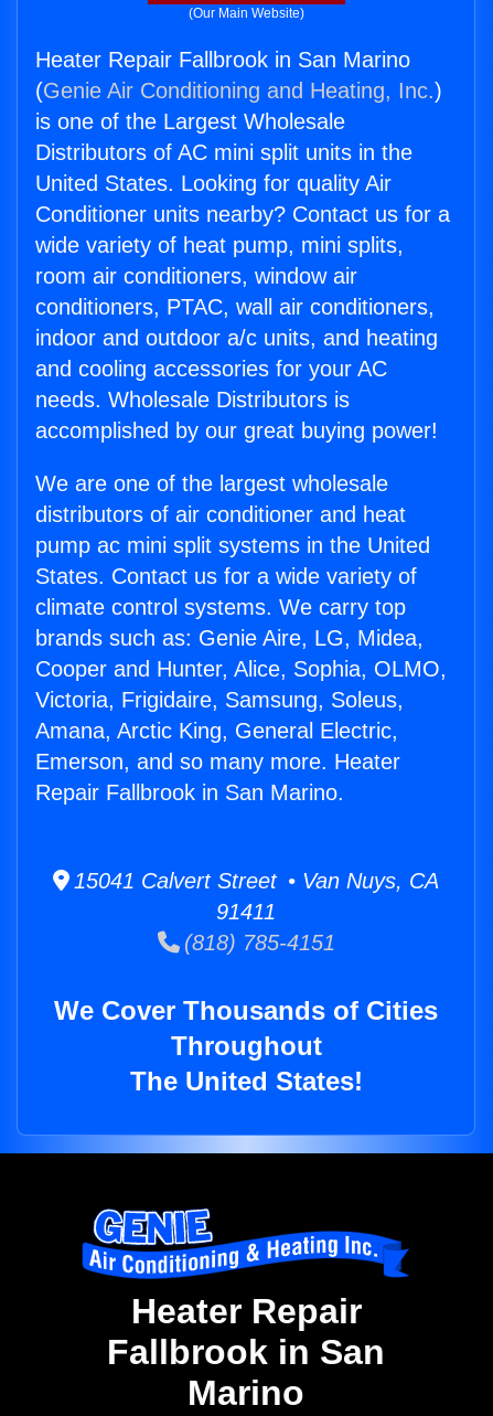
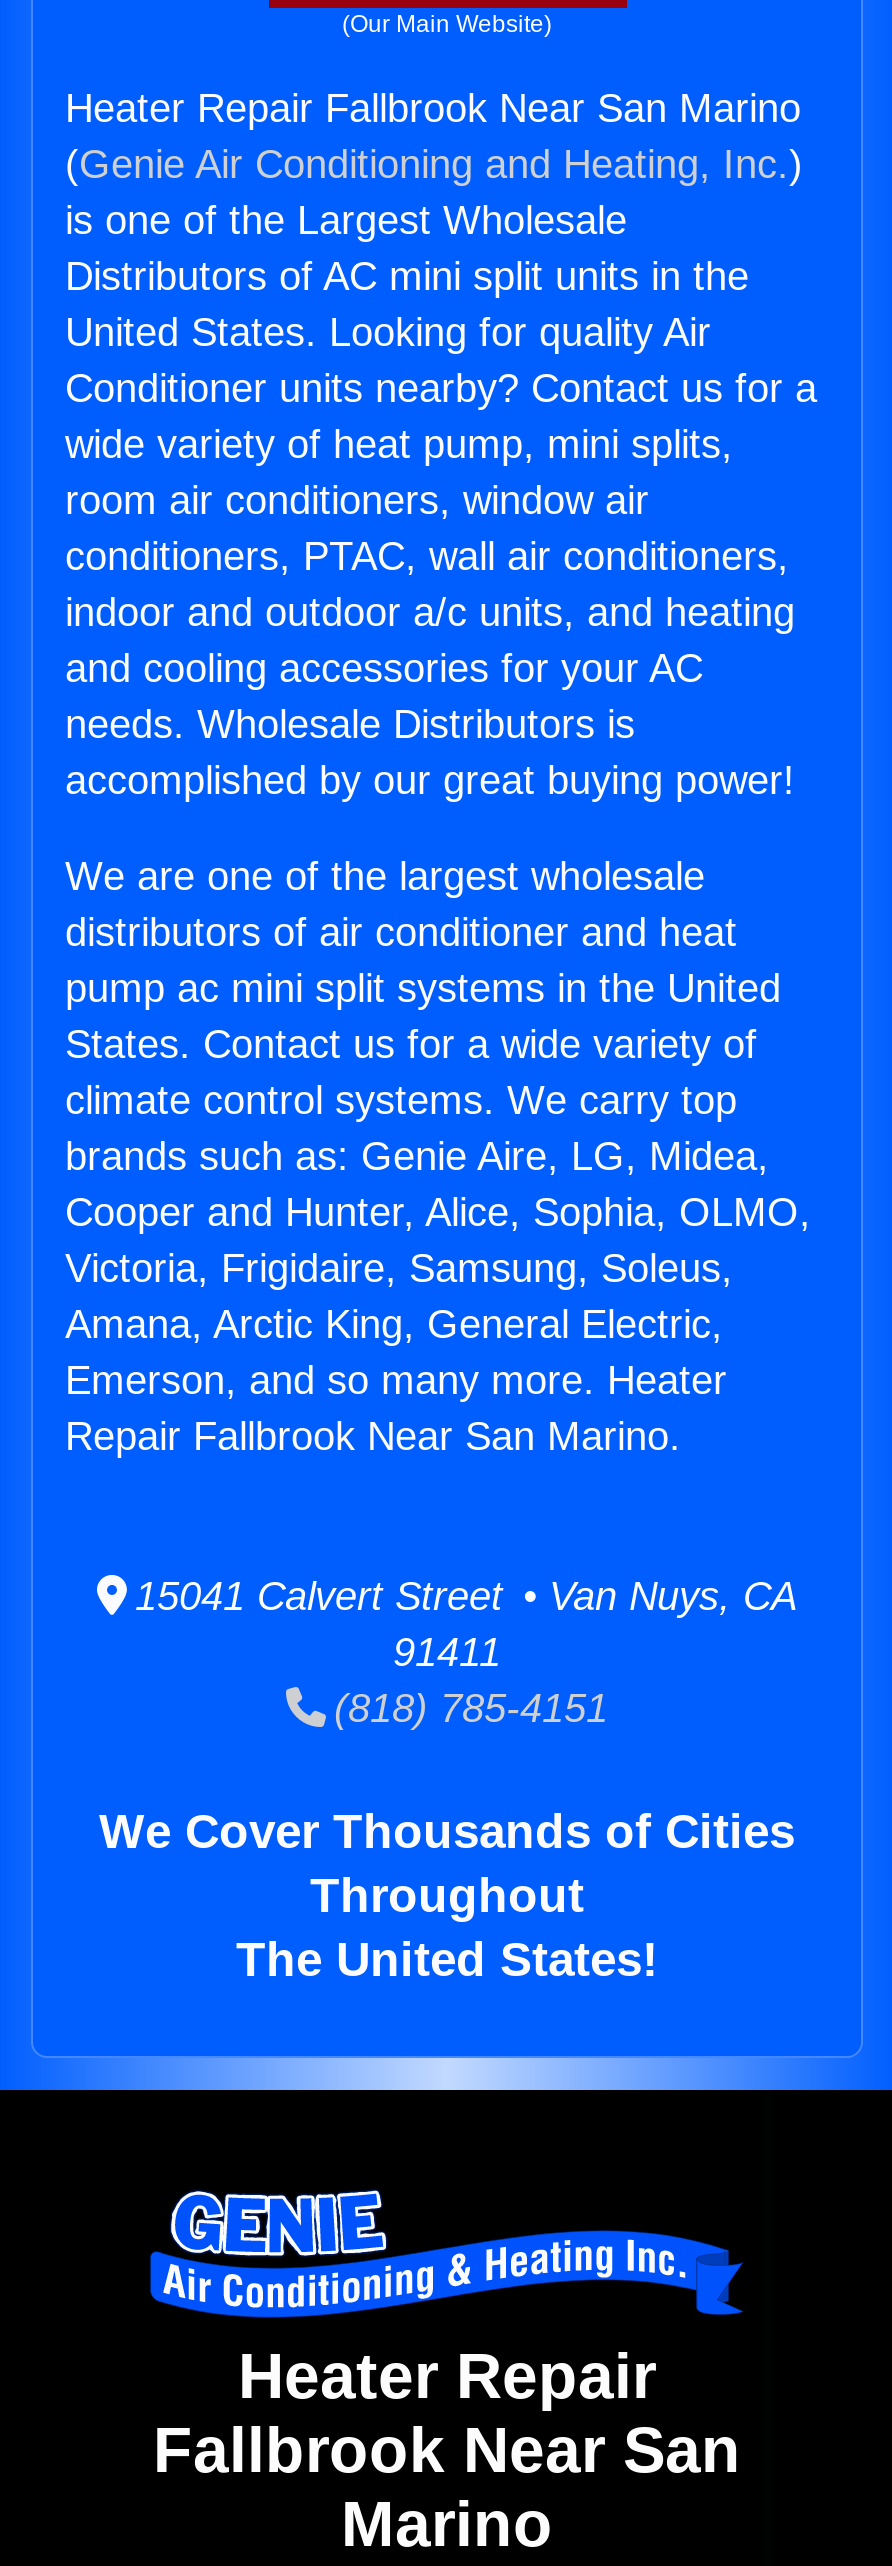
[35,48,410,72] Heater Repair Fallbrook in San Marino -> [65,86,801,130] Heater Repair Fallbrook Near San Marino
[35,780,344,805] Repair Fallbrook in San Marino. -> [65,1414,681,1458] Repair Fallbrook Near San Marino.
[107,1332,385,1372] Fallbrook in San -> [153,2415,741,2487] Fallbrook Near San

